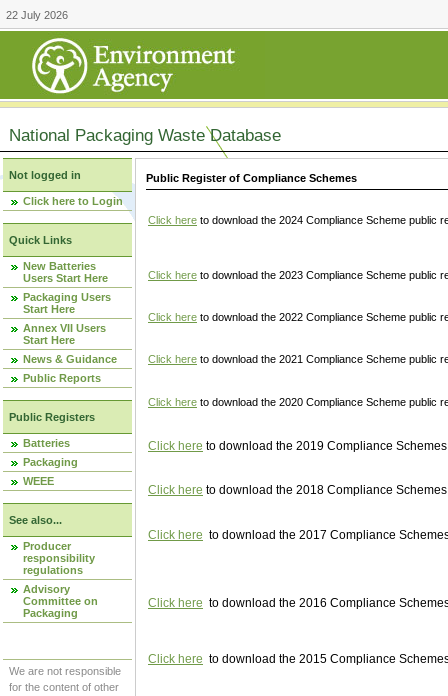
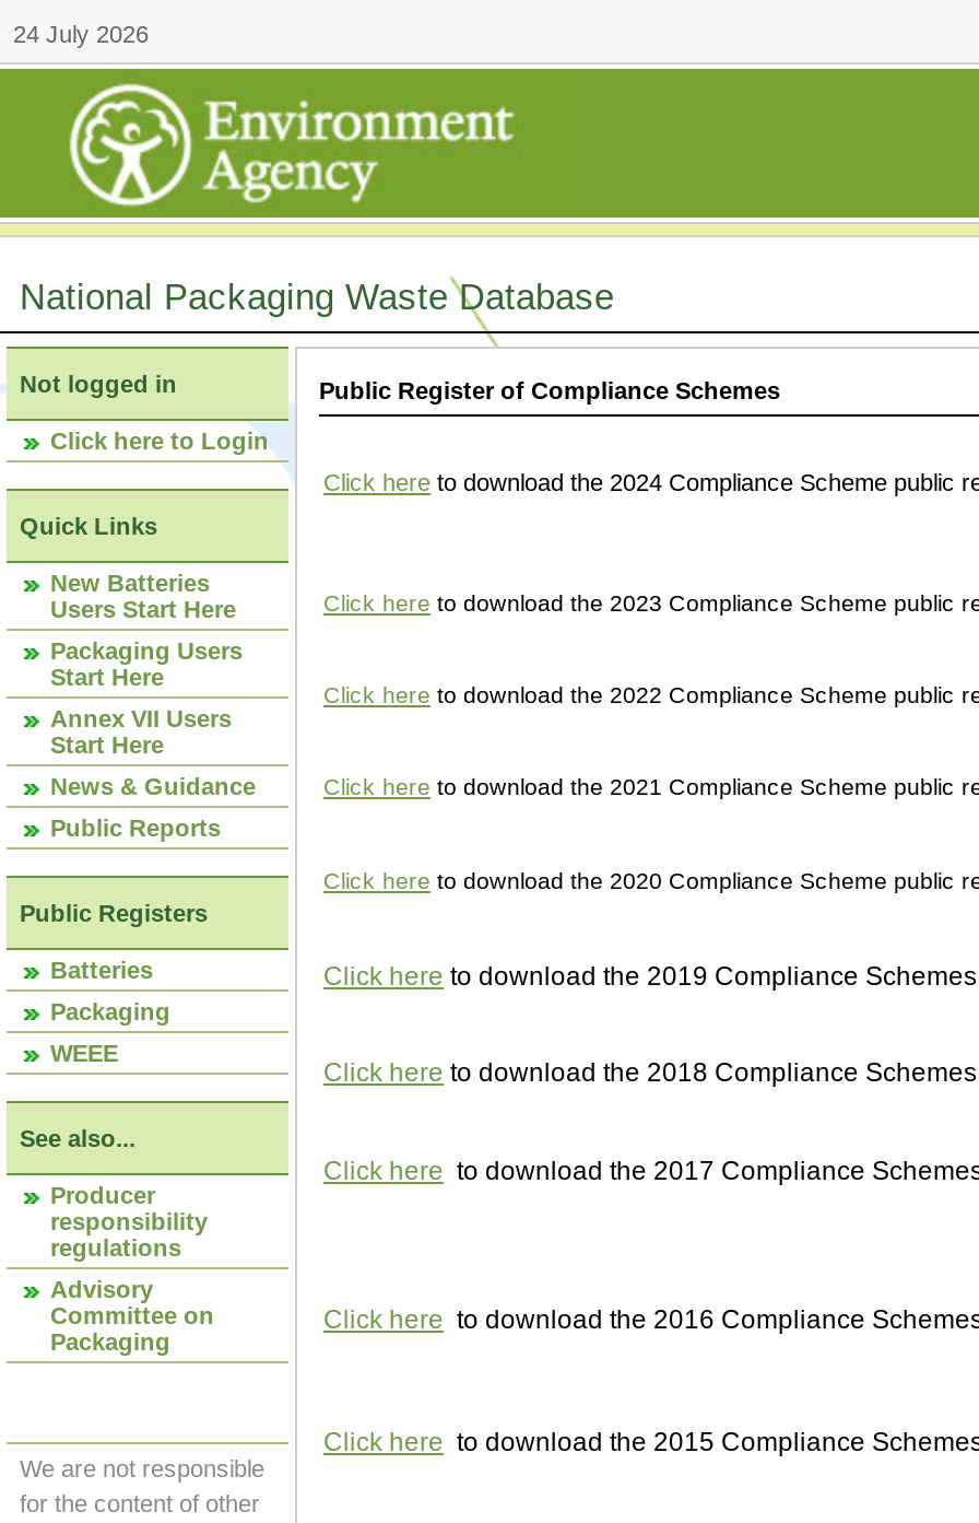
[6,9,68,21] 22 July 2026 -> [13,21,149,47] 24 July 2026

